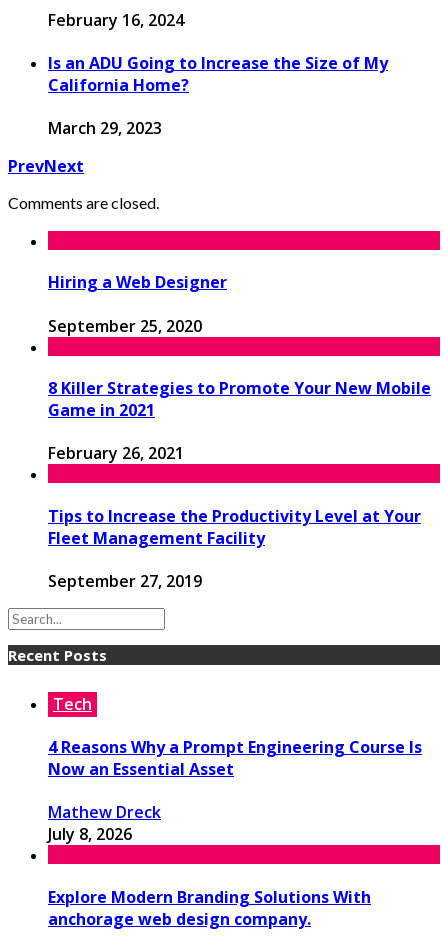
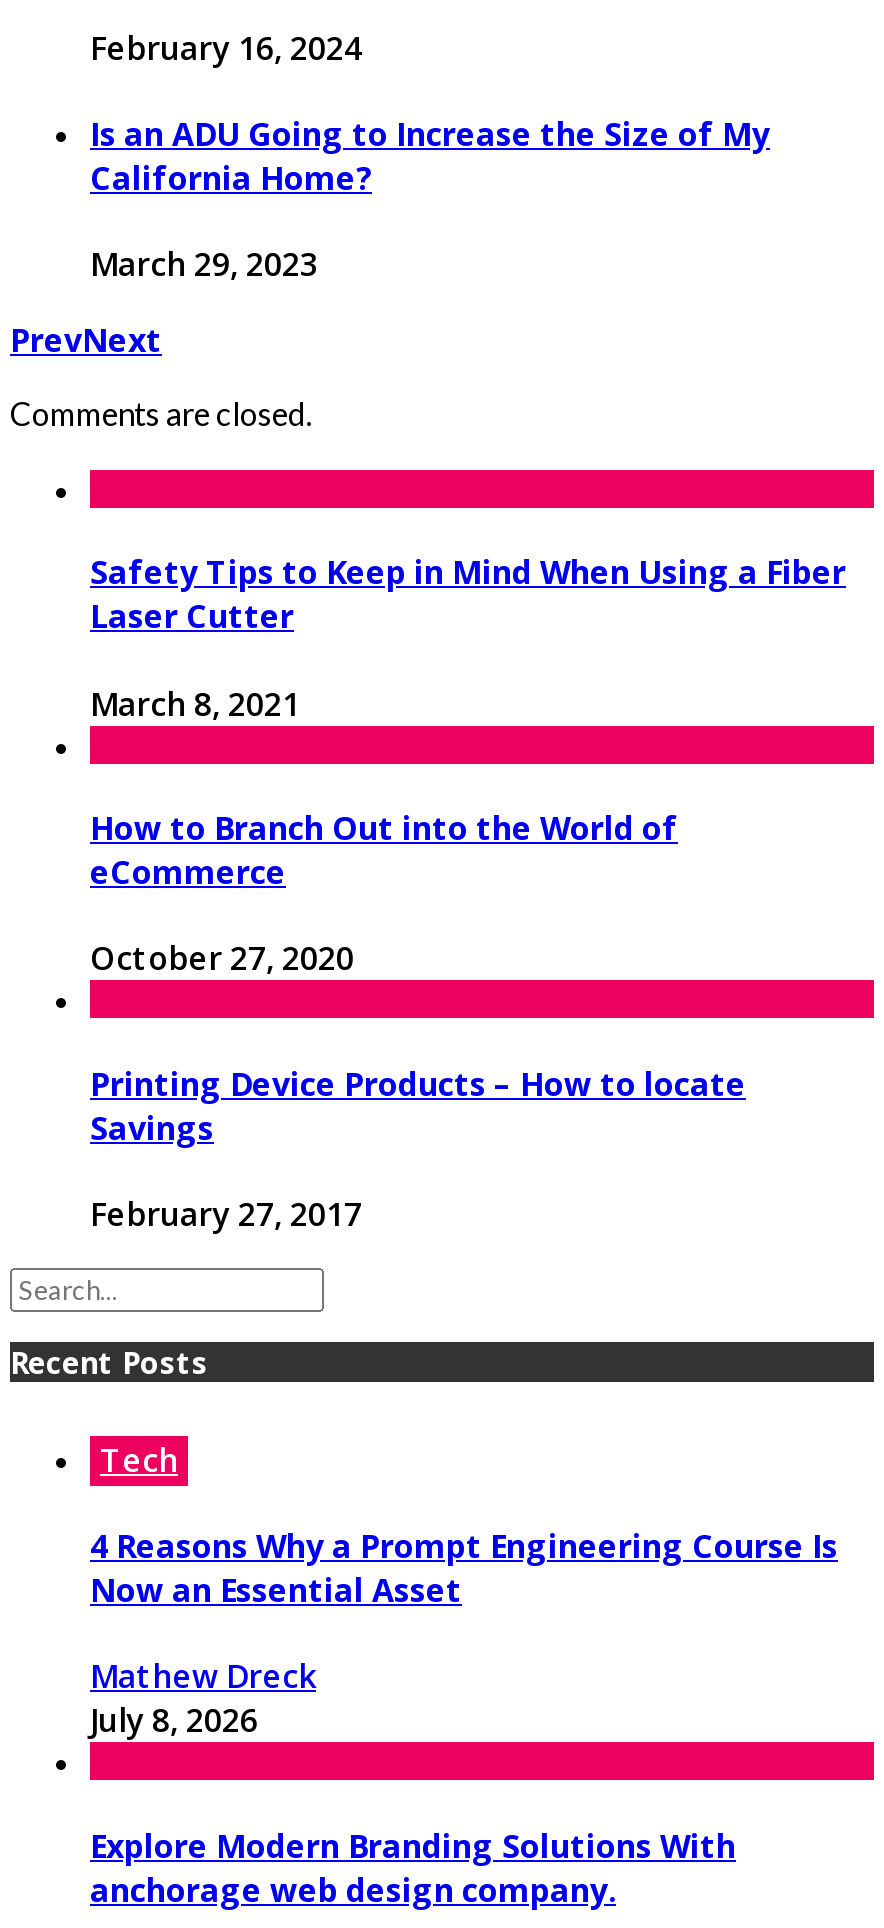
[48,271,227,293] Hiring a Web Designer -> [90,551,846,639] Safety Tips to Keep in Mind When Using a Fiber | Laser Cutter
[48,315,202,337] September 25, 2020 -> [90,681,300,725] March 8, 2021
[48,377,431,421] 8 Killer Strategies to Promote Your New Mobile | Game in 2021 -> [90,806,678,894] How to Branch Out into the World of | eCommerce
[48,442,184,464] February 26, 2021 -> [90,936,354,980] October 27, 2020
[48,504,421,548] Tips to Increase the Productivity Level at Your | Fleet Management Facility -> [90,1061,746,1149] Printing Device Products – How to locate | Savings
[48,570,202,592] September 27, 2019 -> [90,1192,362,1236] February 27, 2017

